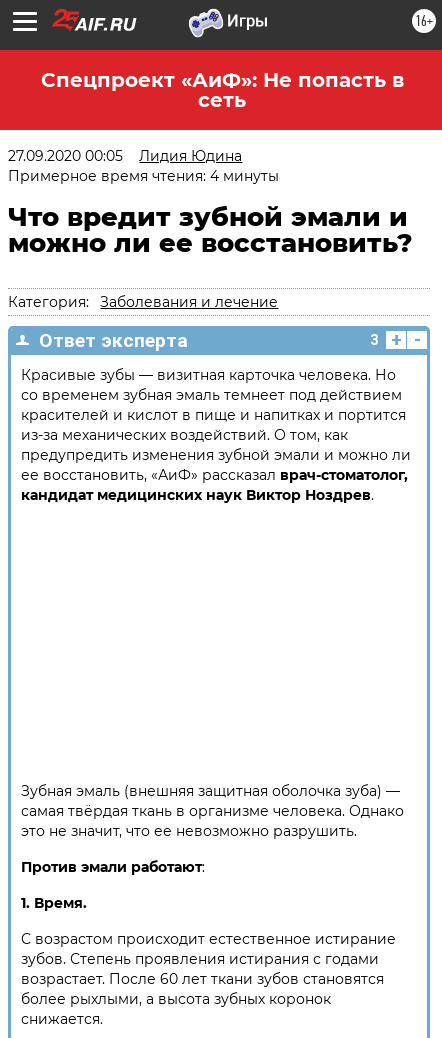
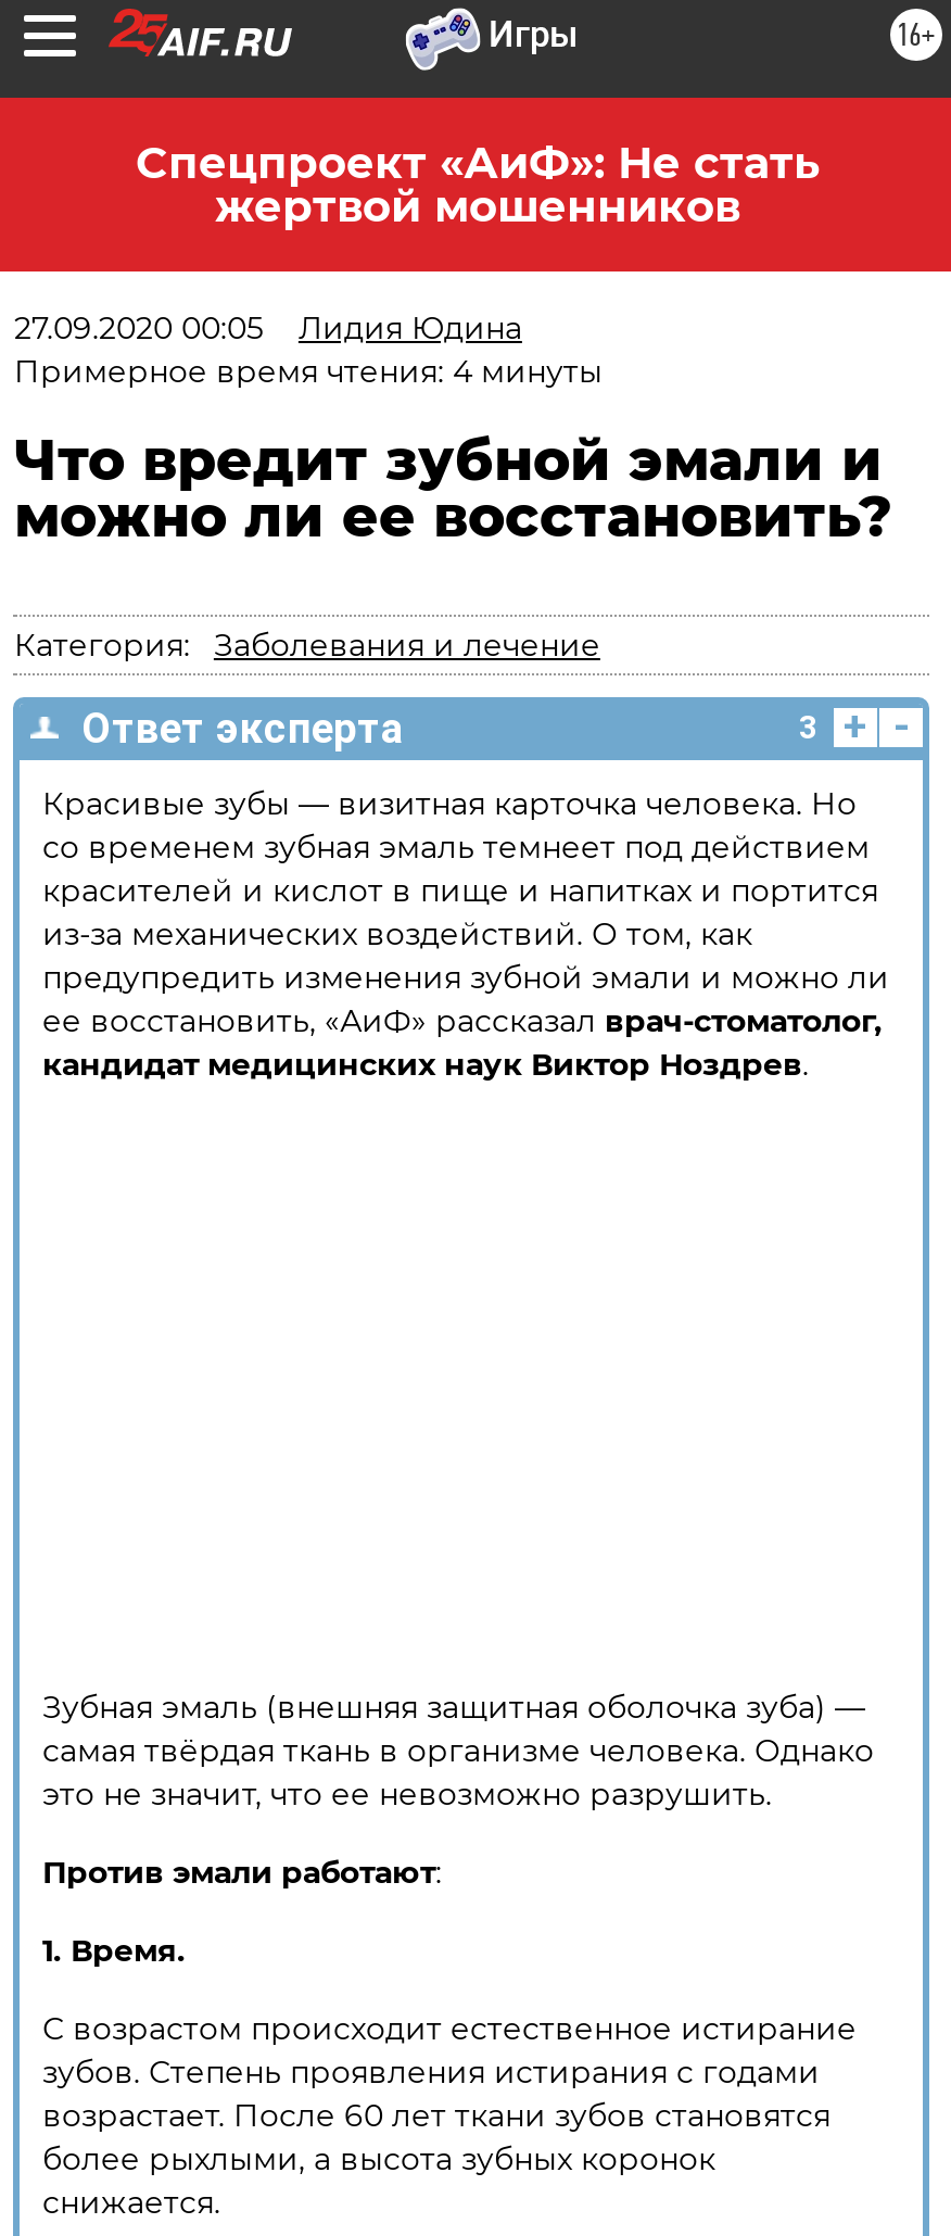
[40,68,403,112] Спецпроект «АиФ»: Не попасть в | сеть -> [136,137,820,232] Спецпроект «АиФ»: Не стать | жертвой мошенников

